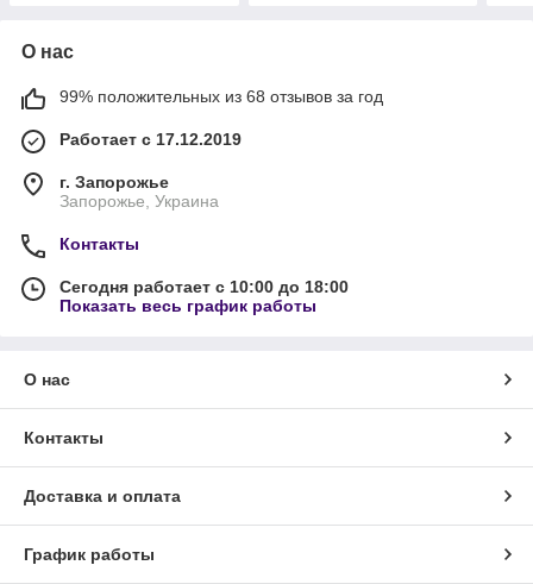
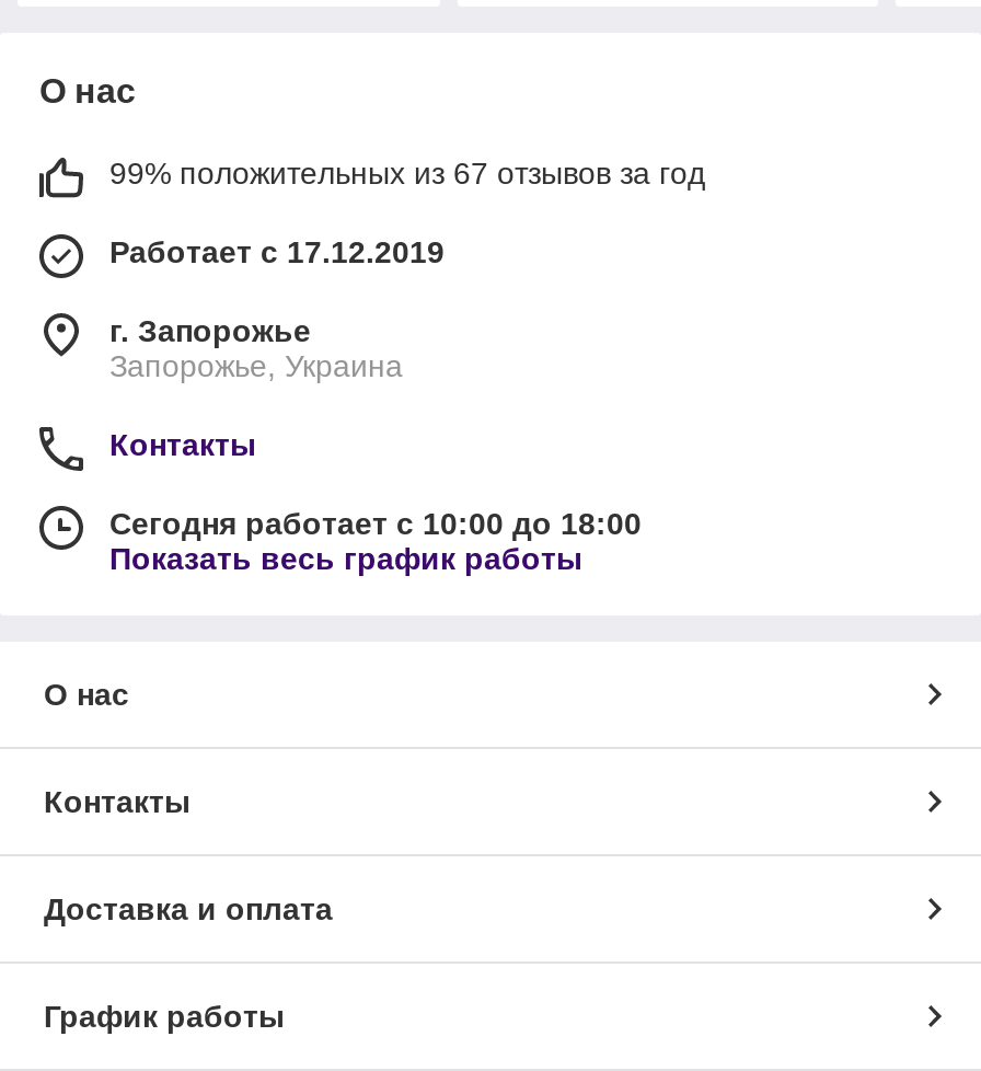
[59,87,383,106] 99% положительных из 68 отзывов за год -> [109,156,705,191] 99% положительных из 67 отзывов за год

